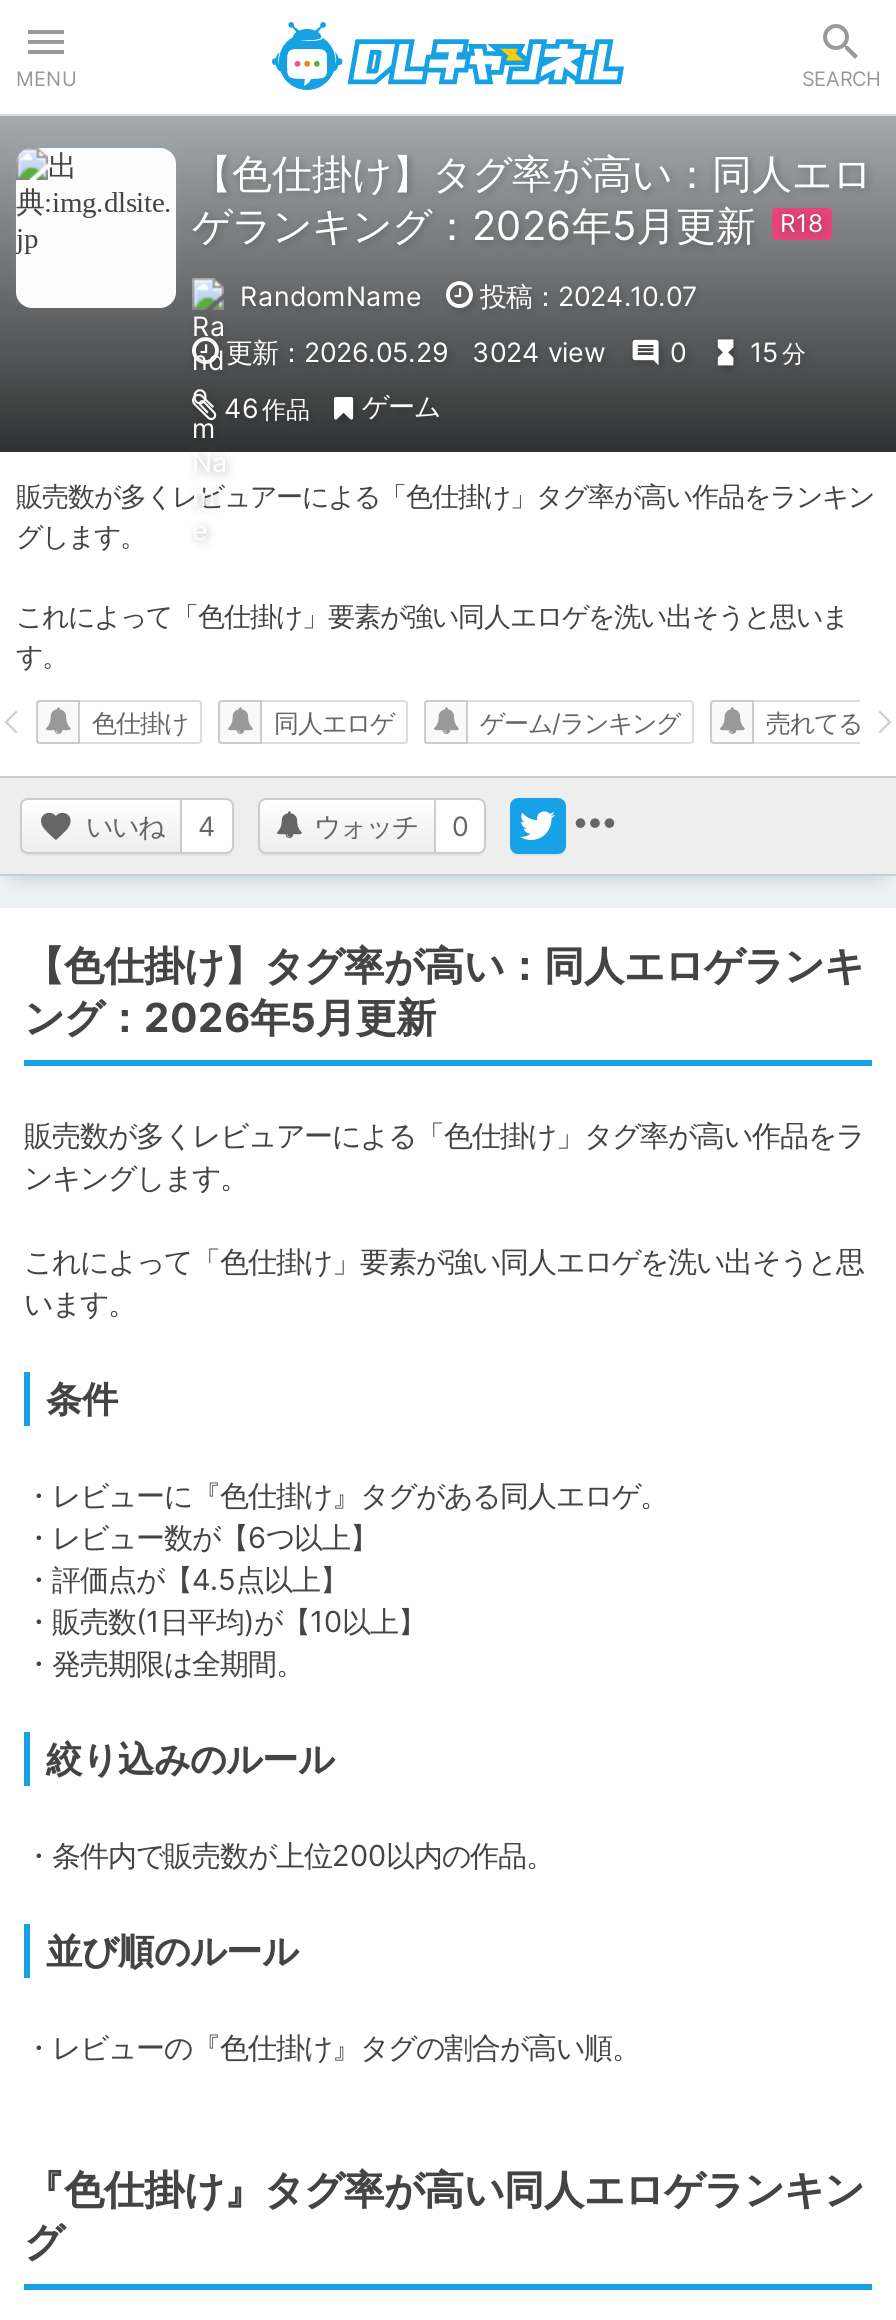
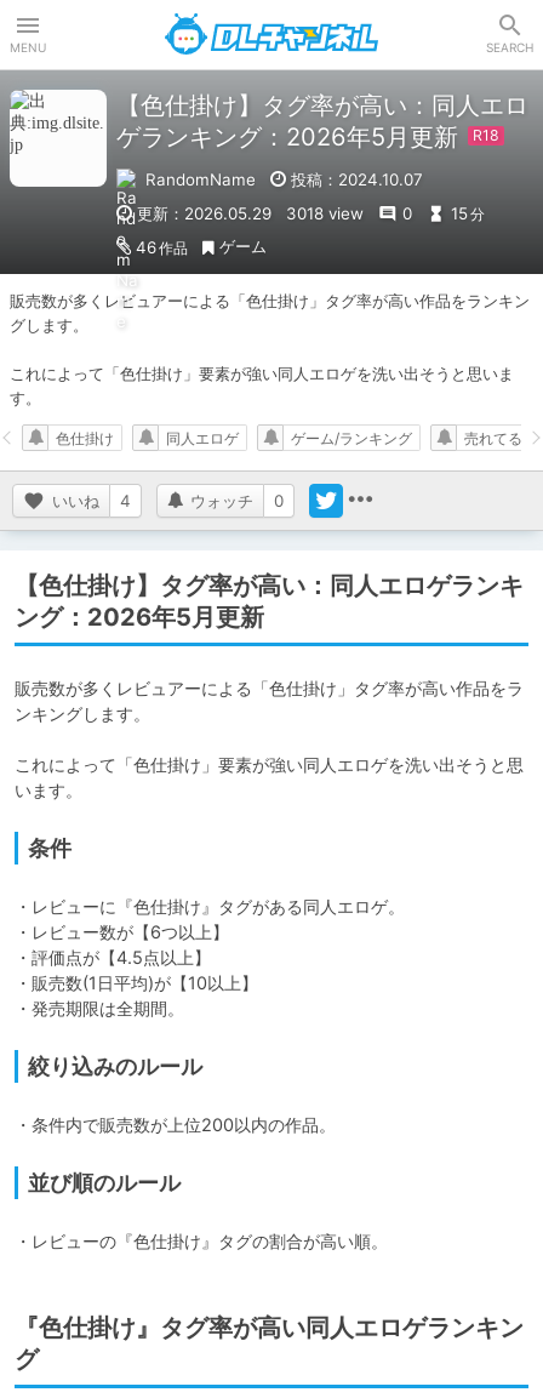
[226,335,806,367] 更新：2026.05.29 3024 view 0 15 分 -> [137,203,485,222] 更新：2026.05.29 3018 view 0 15 分

